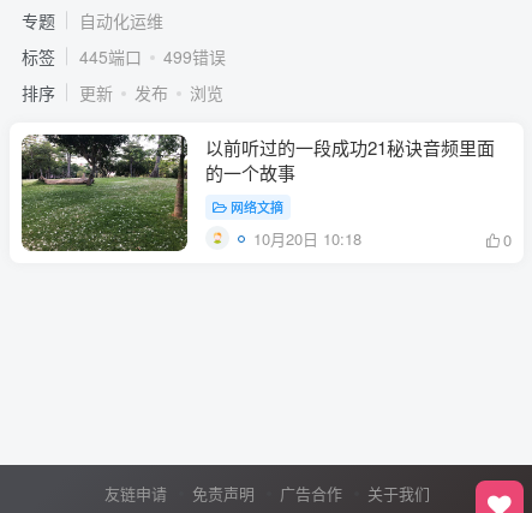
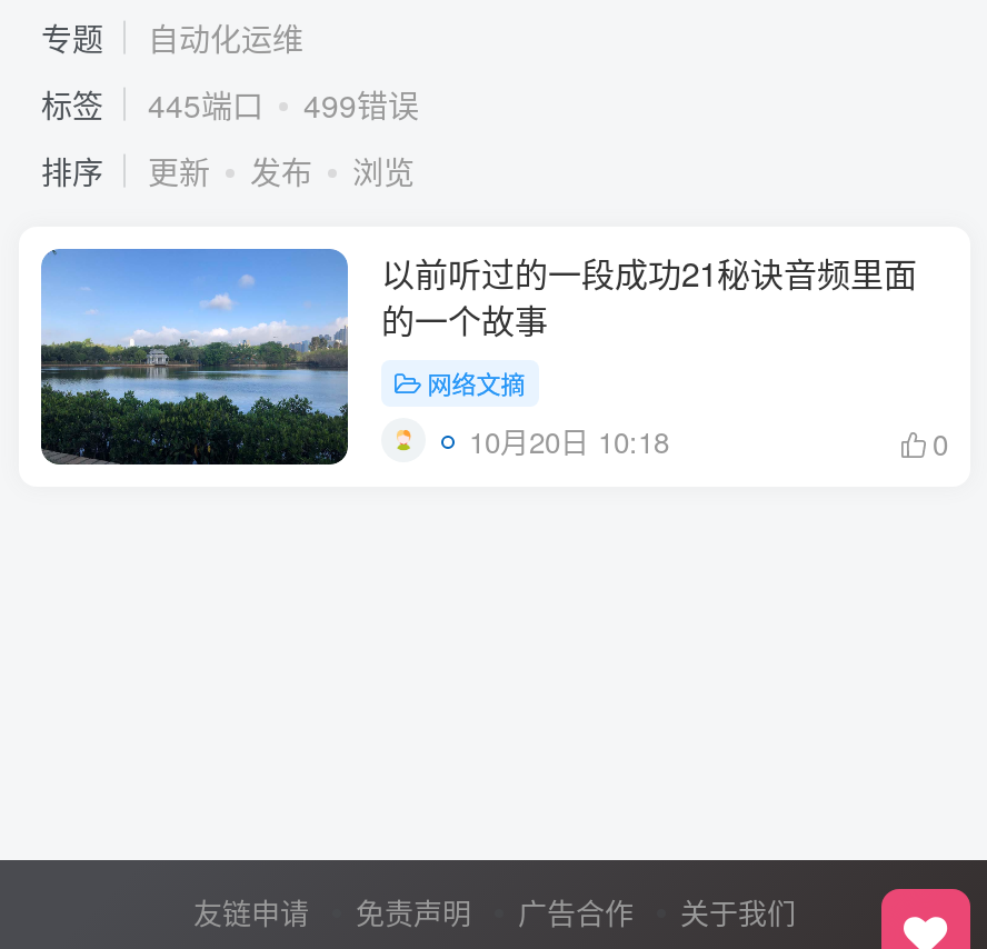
[20,133,189,252] [image] -> [39,247,350,467] [image]

